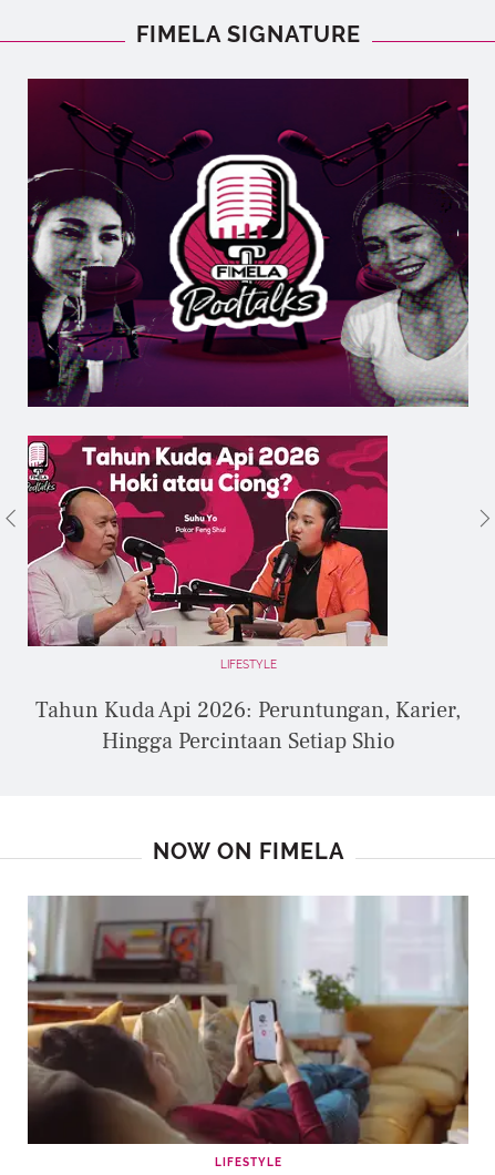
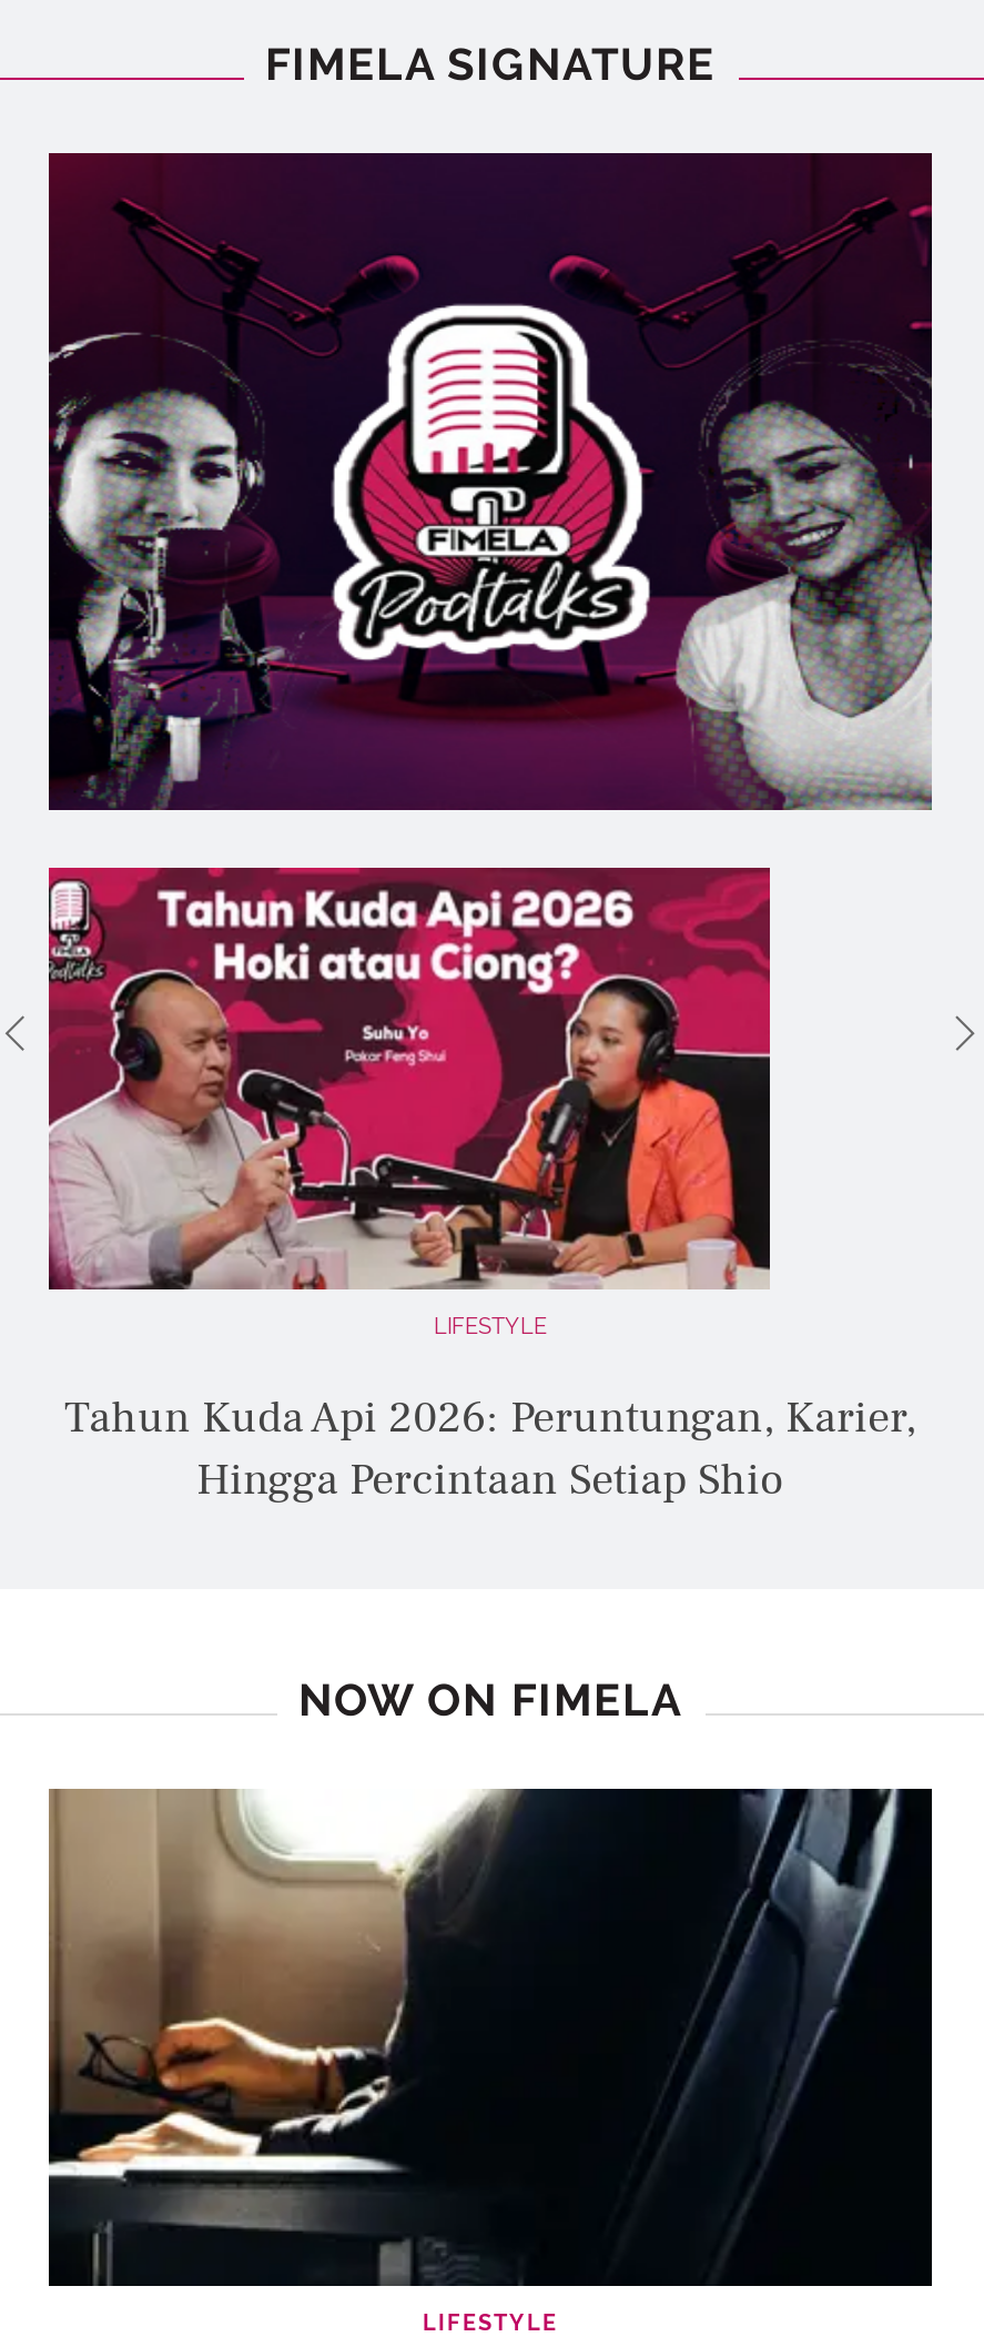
[27,895,470,1145] [image] -> [47,1787,934,2288] [image]

